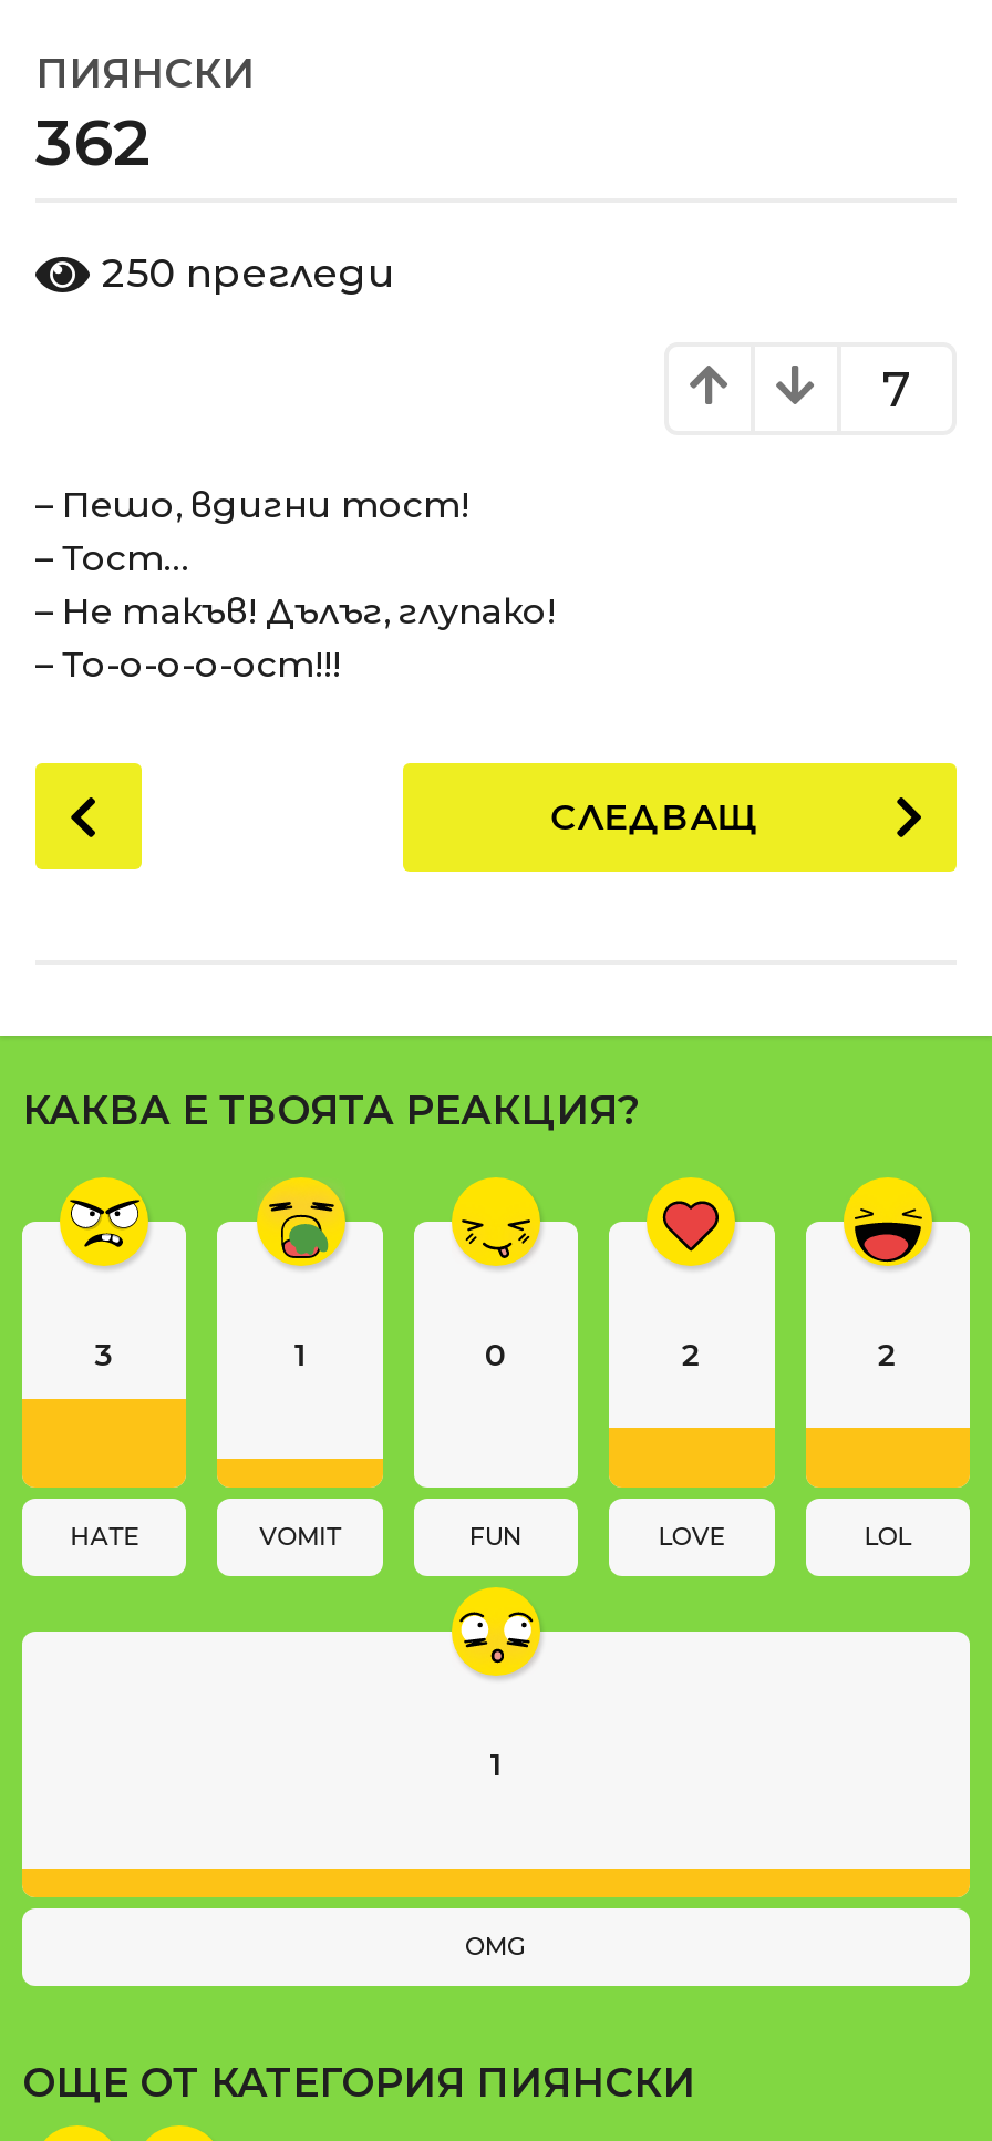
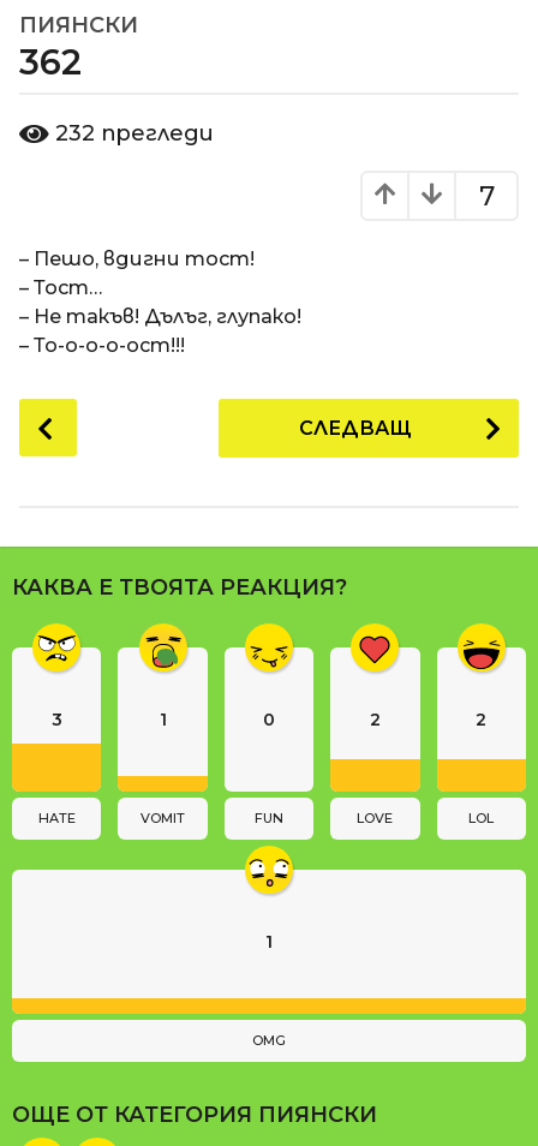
[102,248,394,297] 250 прегледи -> [55,120,214,146] 232 прегледи

